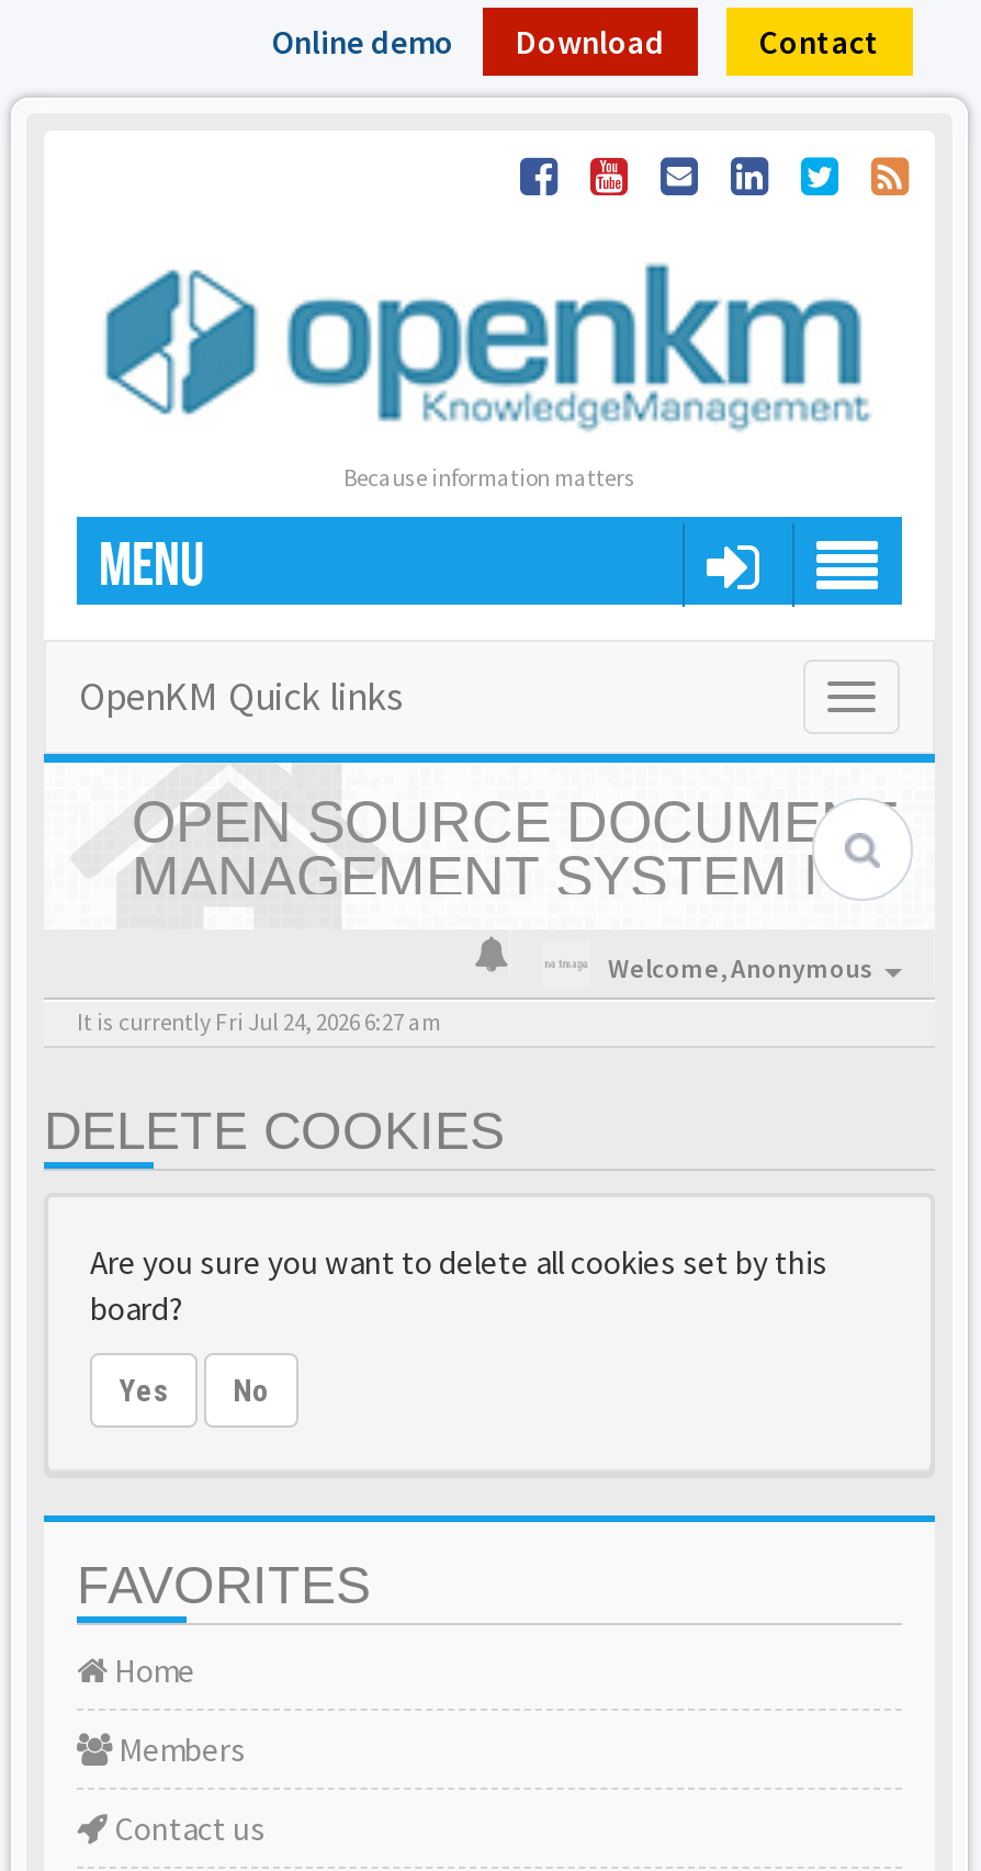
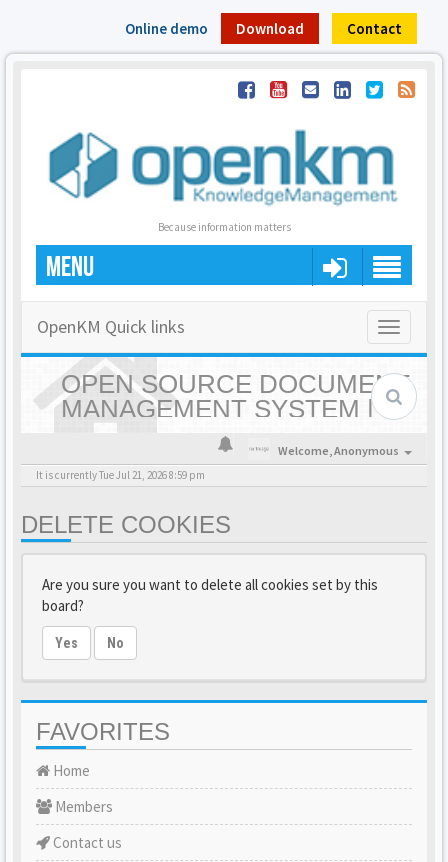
[77,1006,441,1037] It is currently Fri Jul 24, 2026 6:27 am -> [36,468,205,482] It is currently Tue Jul 21, 2026 8:59 pm

